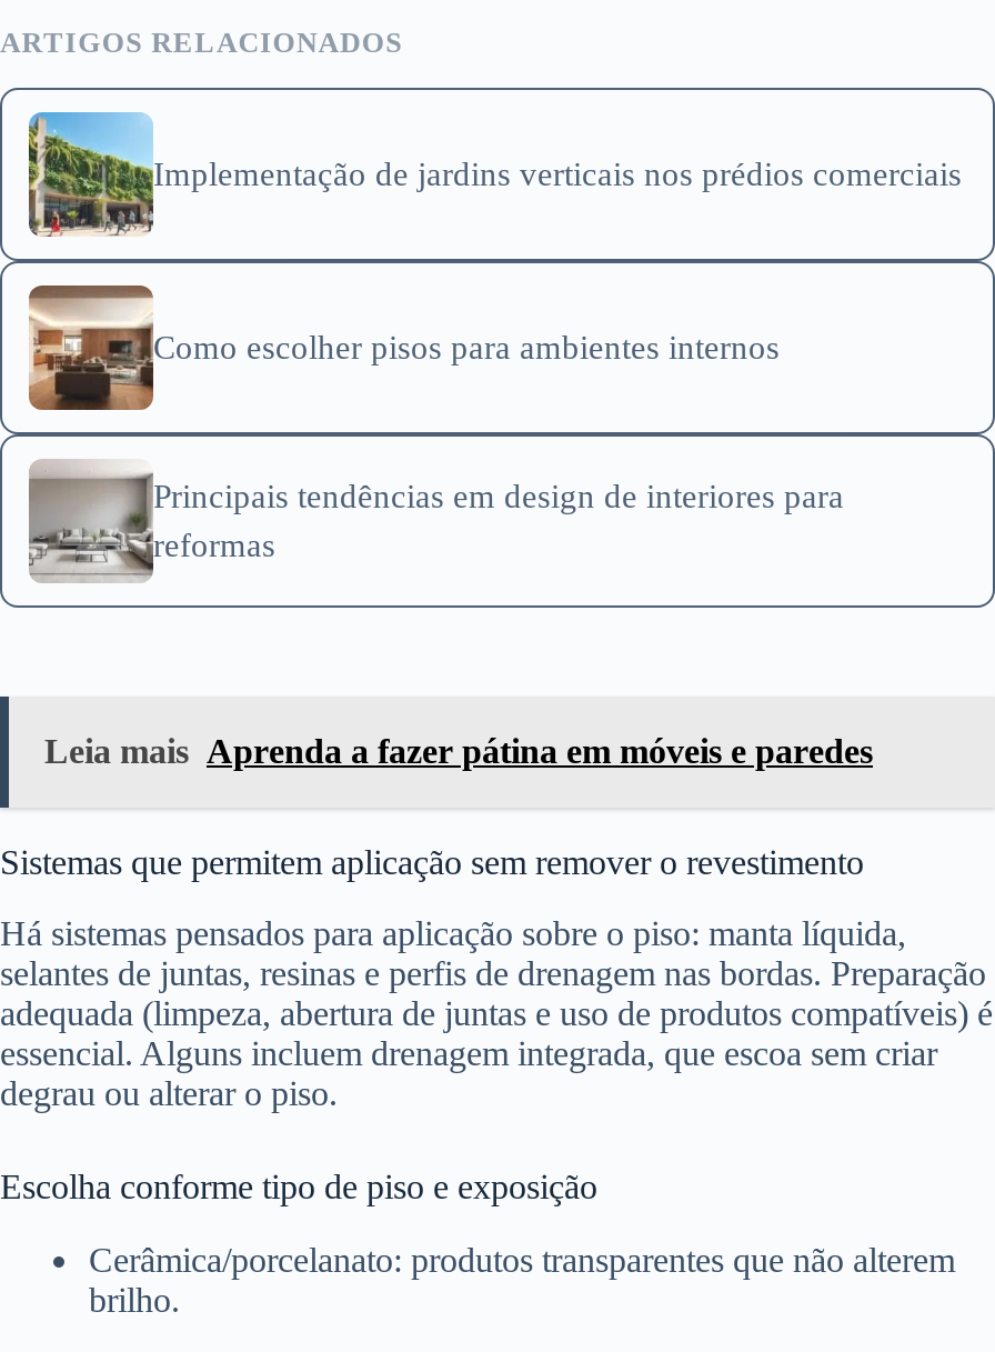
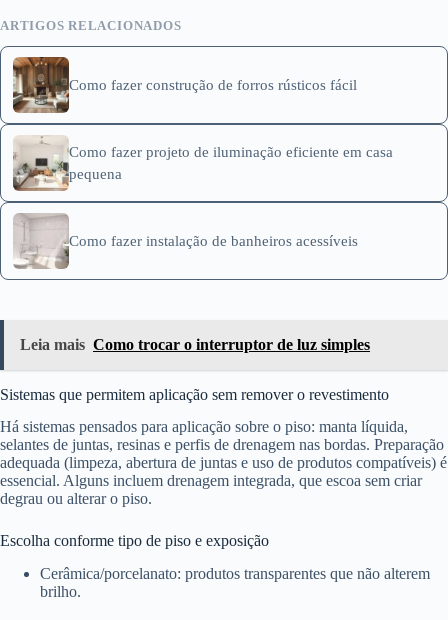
[27,110,962,237] [image] | Implementação de jardins verticais nos prédios comerciais -> [12,56,357,114] [image] | Como fazer construção de forros rústicos fácil
[27,283,780,412] [image] | Como escolher pisos para ambientes internos -> [12,135,393,192] [image] | Como fazer projeto de iluminação eficiente em casa | pequena
[27,463,844,583] [image] | Principais tendências em design de interiores para | reformas -> [13,214,358,269] [image] | Como fazer instalação de banheiros acessíveis
[44,731,873,769] Leia mais Aprenda a fazer pátina em móveis e paredes -> [20,336,370,353] Leia mais Como trocar o interruptor de luz simples

